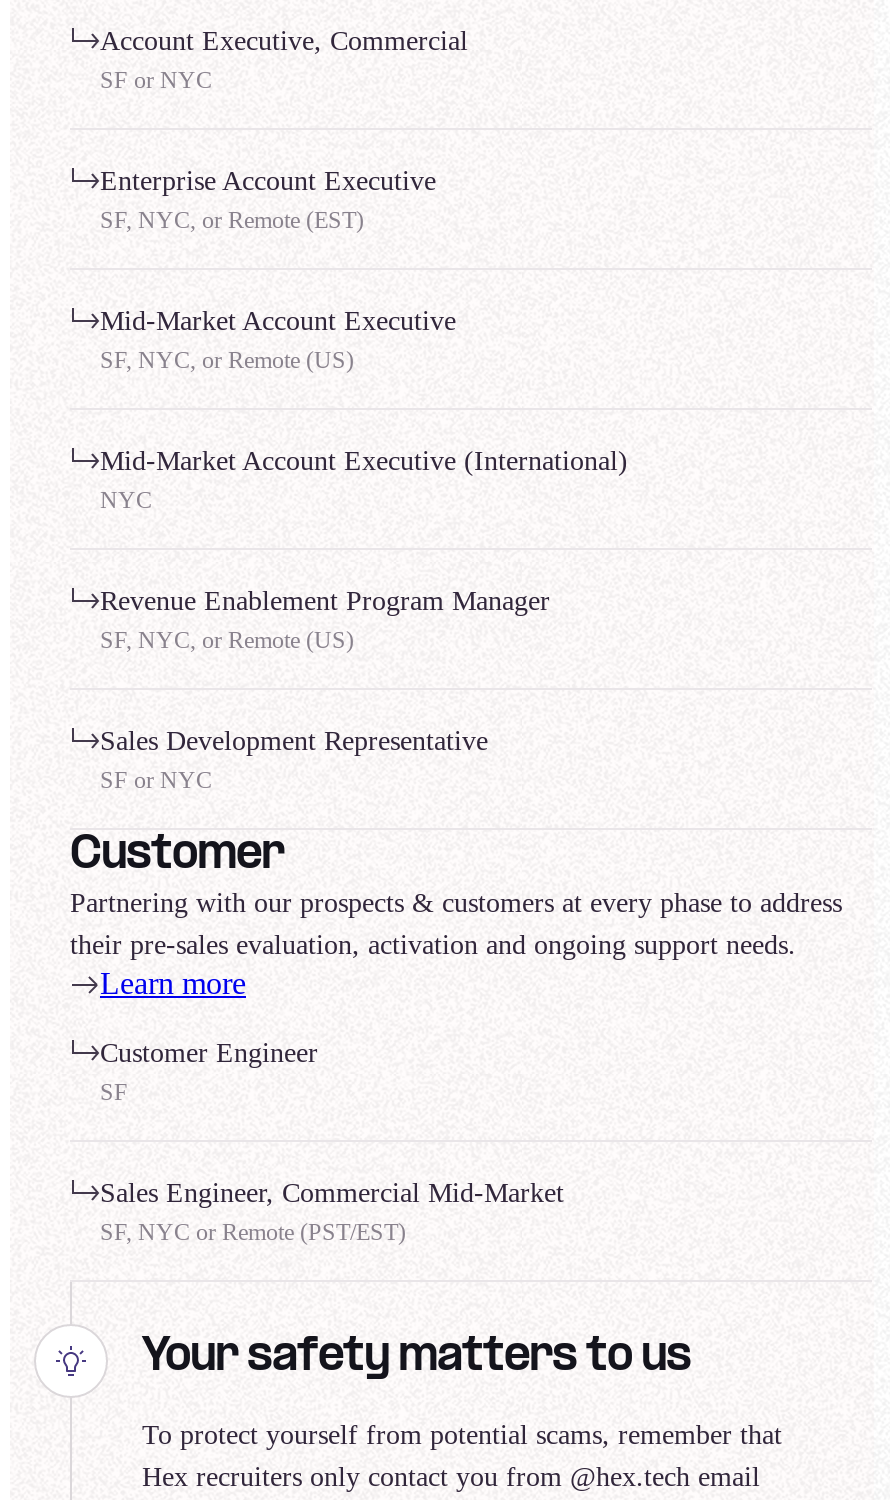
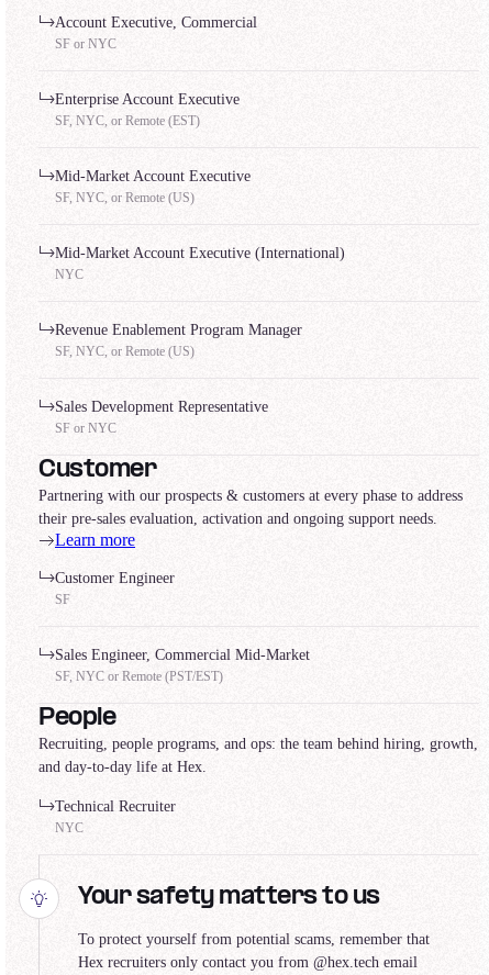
none -> [38,705,478,836] People | Recruiting, people programs, and ops: the team behind hiring, growth, | and day-to-day life at Hex. | Technical Recruiter | NYC

